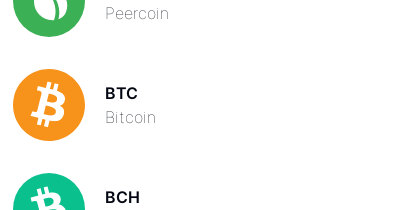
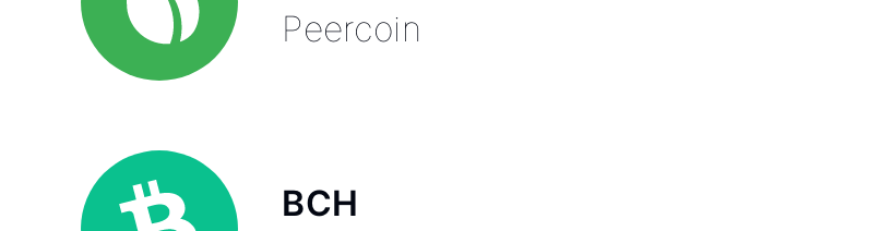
[12,68,156,142] [image] | BTC | Bitcoin -> none

